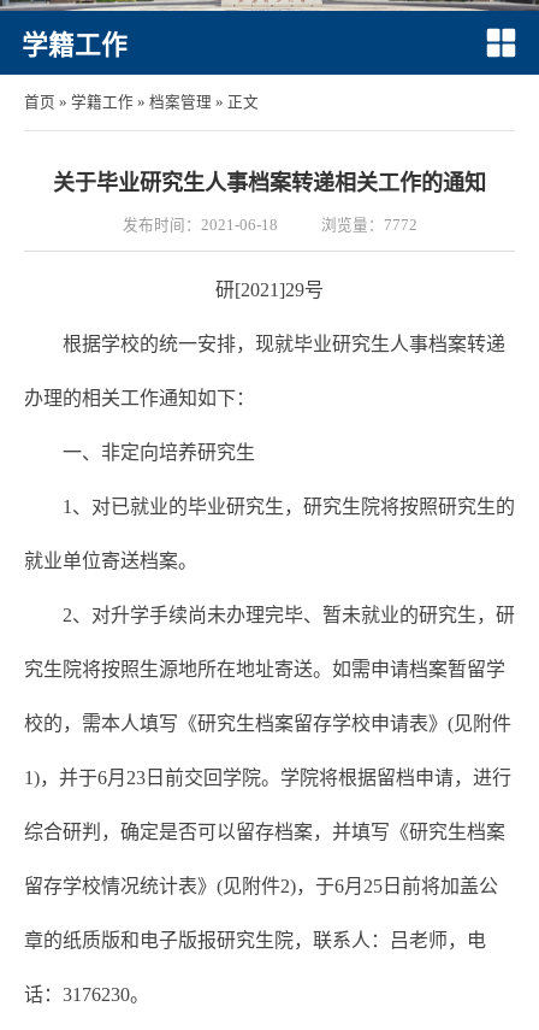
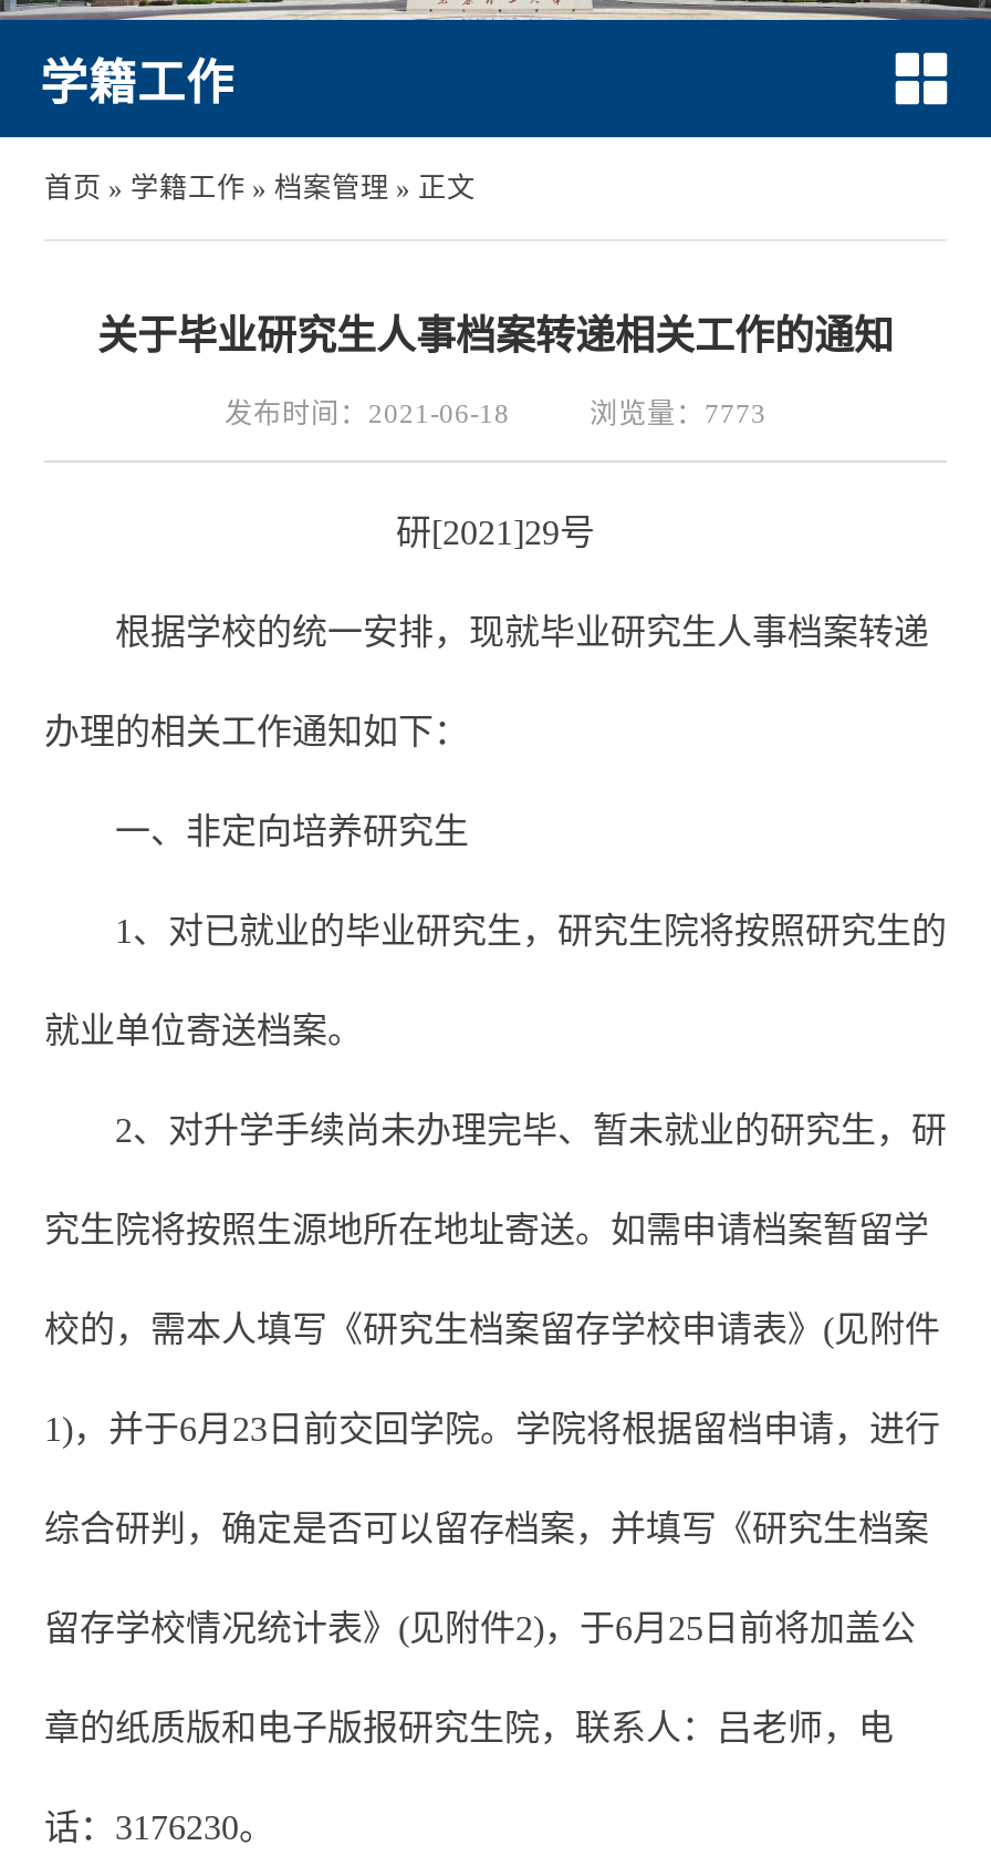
[321,217,417,234] 浏览量：7772 -> [590,398,766,429] 浏览量：7773

